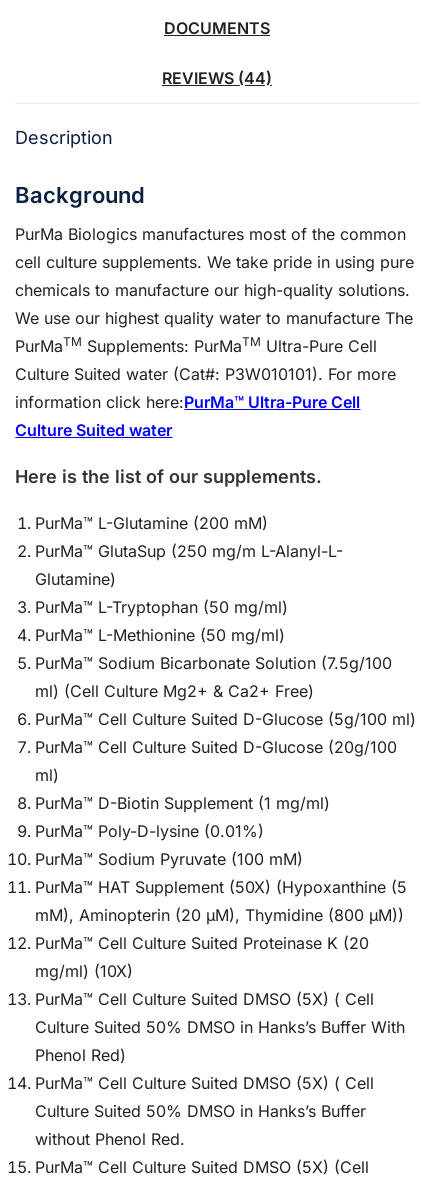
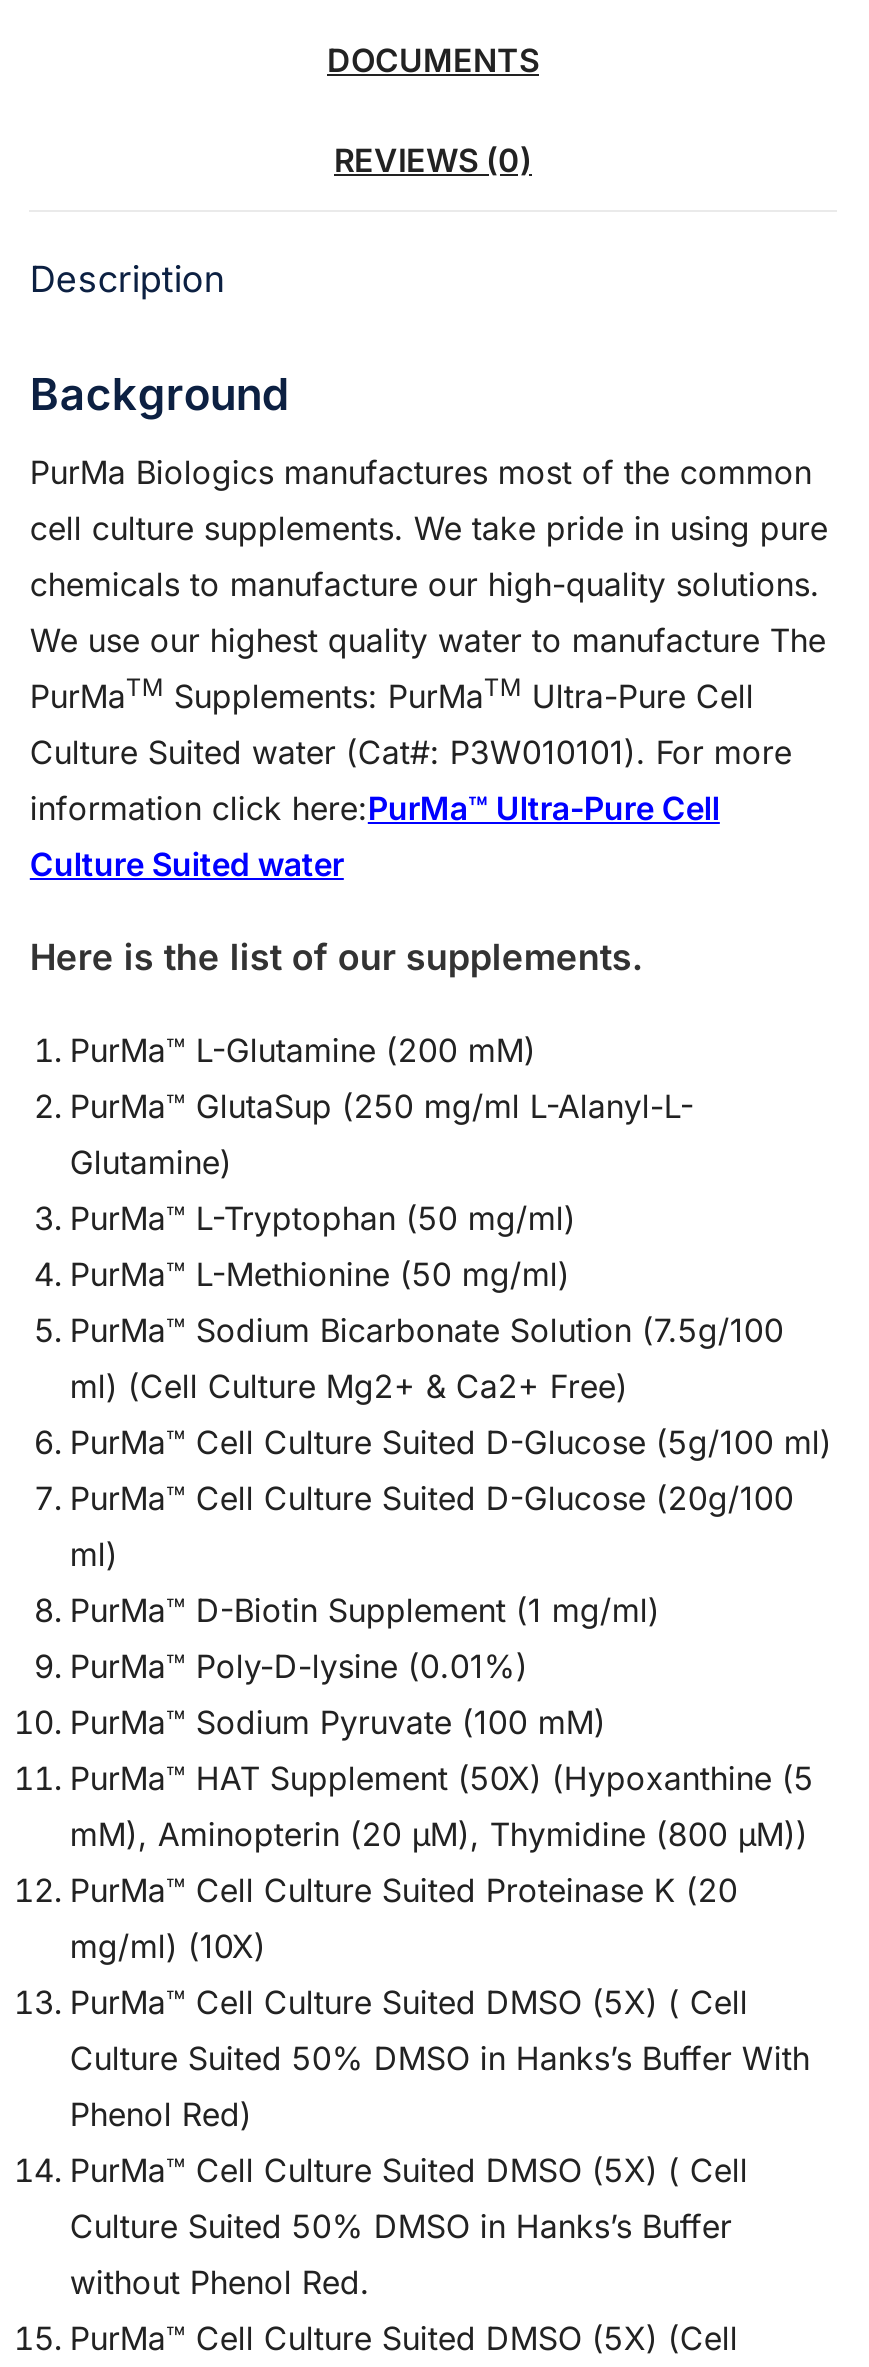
[162,68,272,88] REVIEWS (44) -> [334,140,532,180] REVIEWS (0)
[35,541,343,561] PurMa™ GlutaSup (250 mg/m L-Alanyl-L- -> [70,1086,694,1126] PurMa™ GlutaSup (250 mg/ml L-Alanyl-L-

